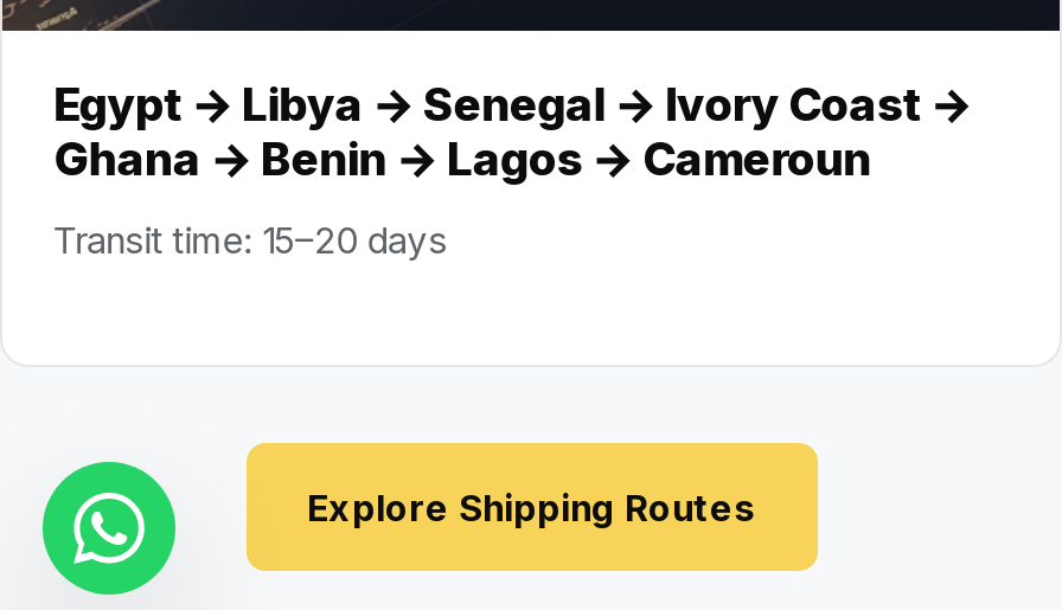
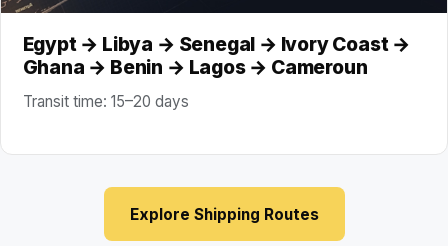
[40,460,178,597] [image] -> none

